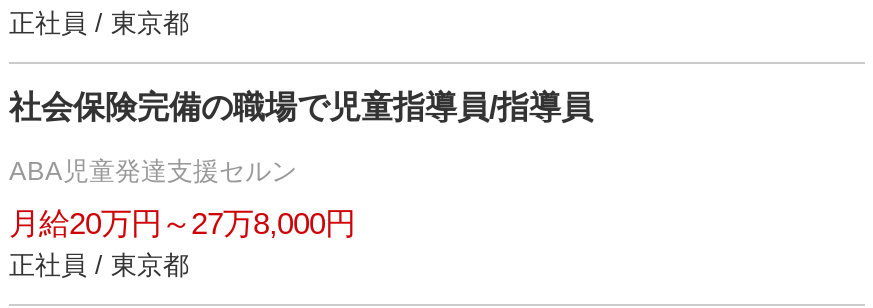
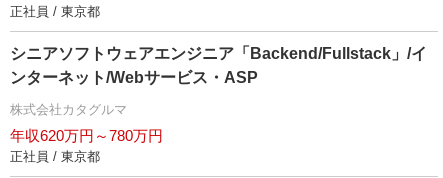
[9,90,593,124] 社会保険完備の職場で児童指導員/指導員 -> [10,45,427,86] シニアソフトウェアエンジニア「Backend/Fullstack」/イ | ンターネット/Webサービス・ASP
[9,156,297,186] ABA児童発達支援セルン -> [10,102,127,117] 株式会社カタグルマ
[9,206,355,240] 月給20万円～27万8,000円 -> [10,127,163,144] 年収620万円～780万円

